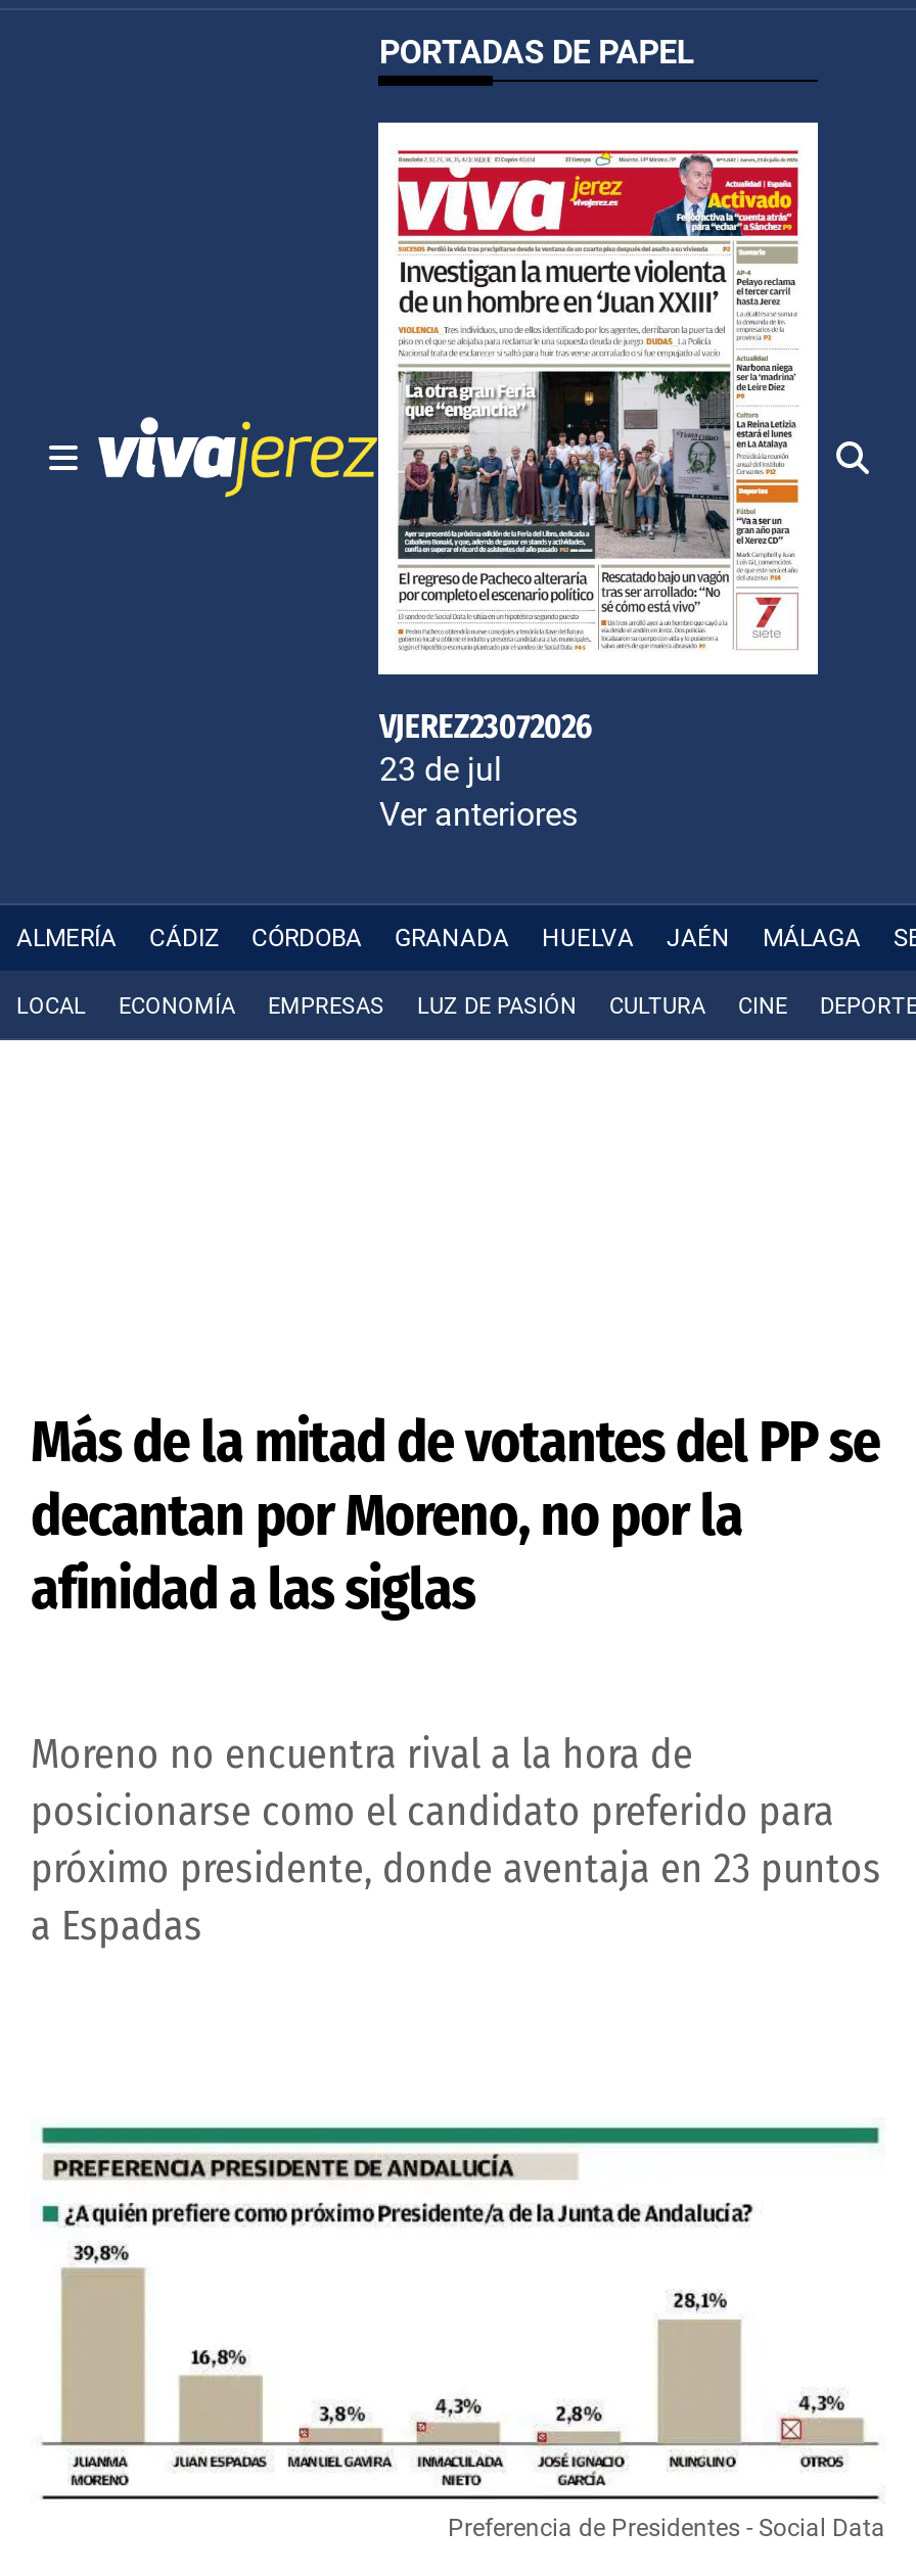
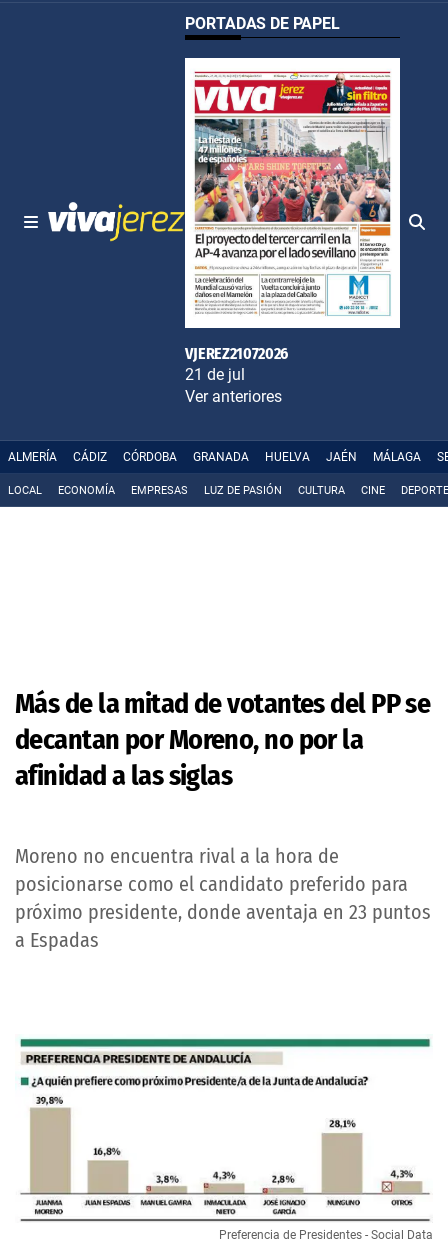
[379,153,799,790] [image] | VJEREZ23072026 | 23 de jul -> [185,73,391,384] [image] | VJEREZ21072026 | 21 de jul

